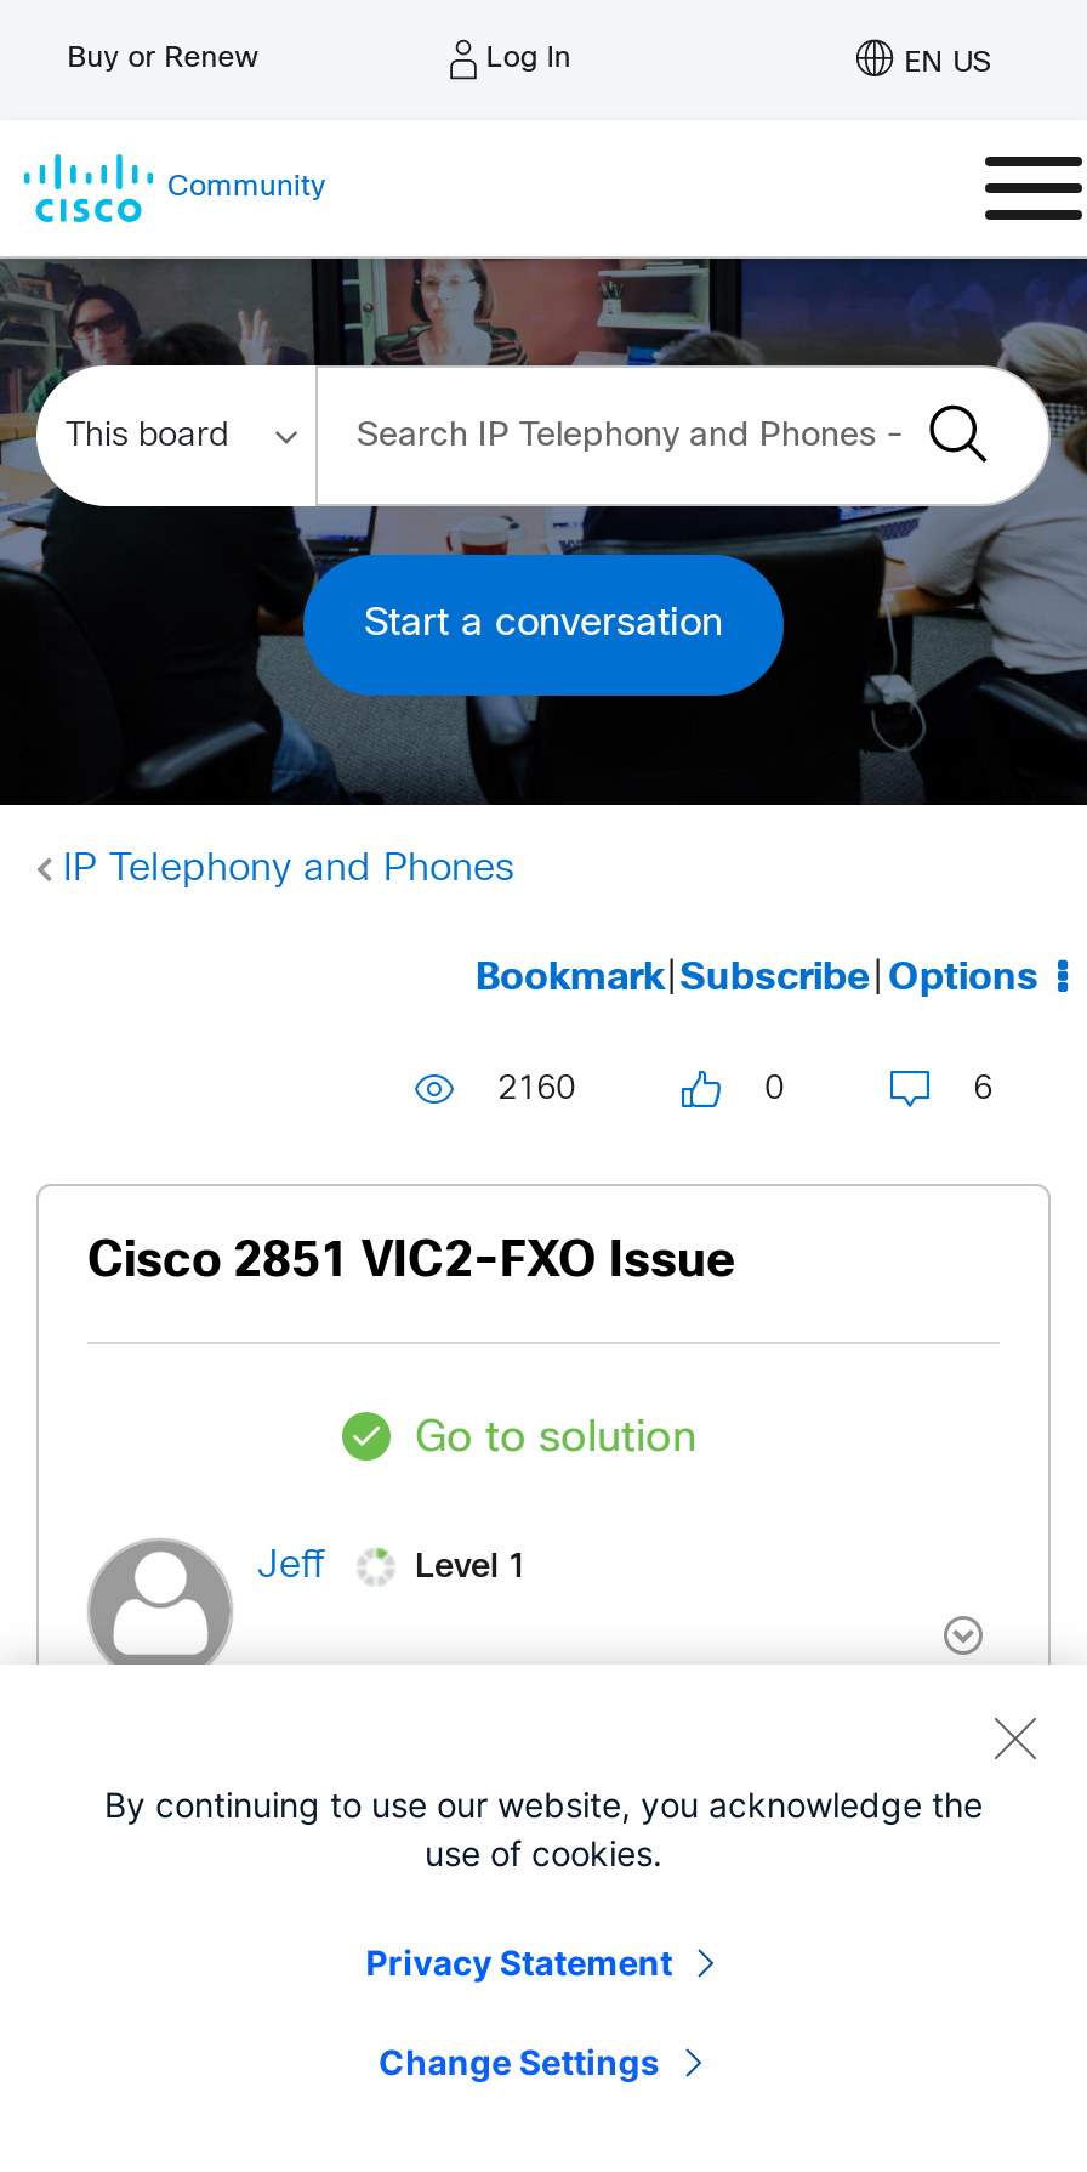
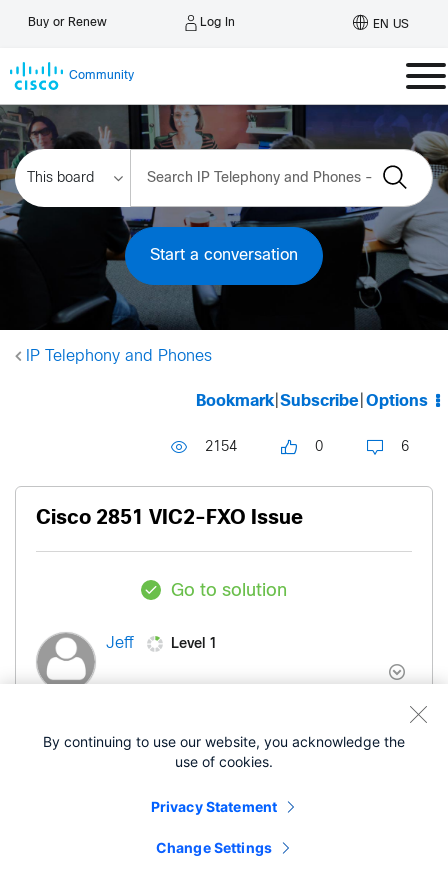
[497,1074,575,1106] 2160 -> [205,441,237,454] 2154

